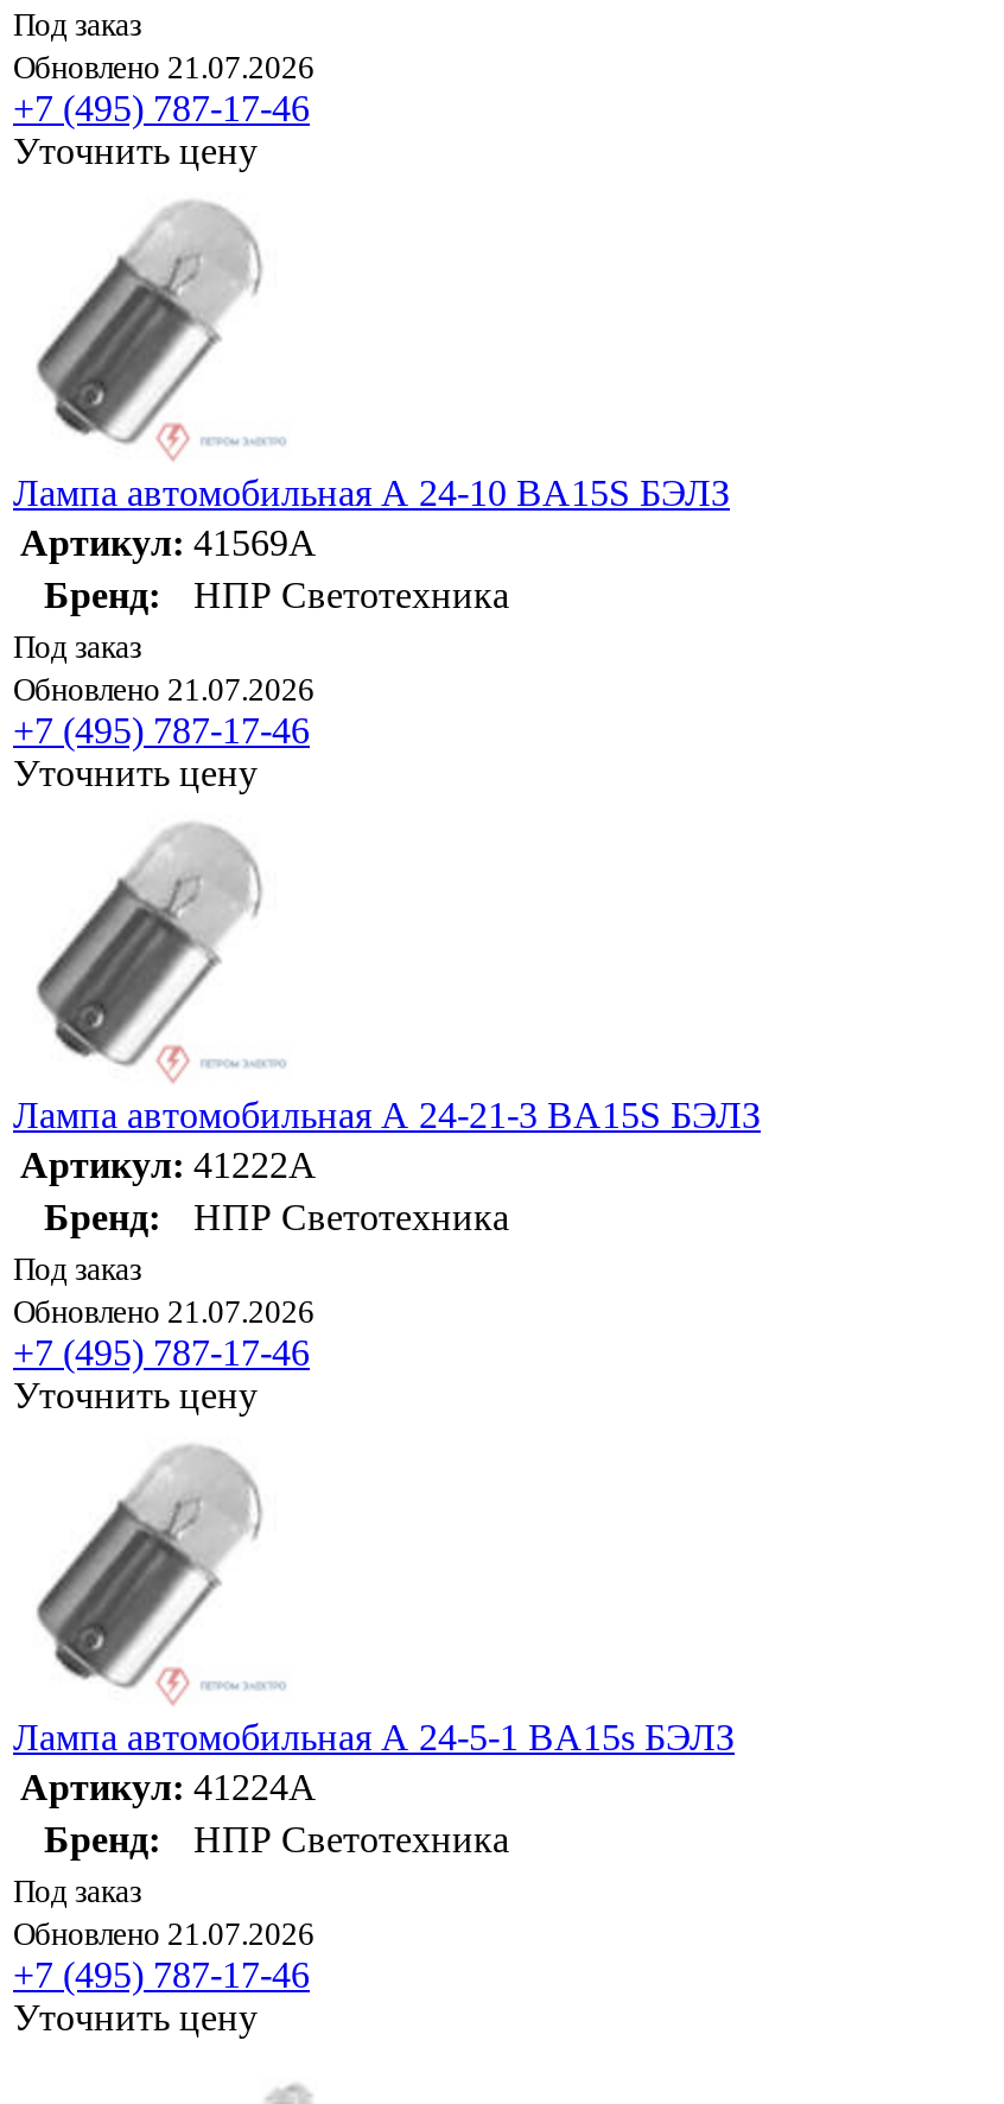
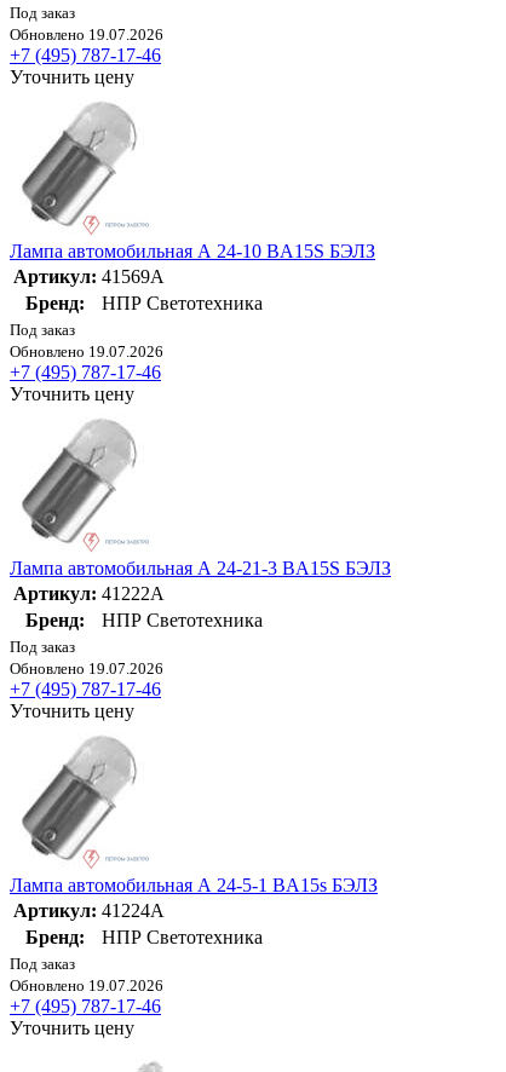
[13,50,314,85] Обновлено 21.07.2026 -> [10,25,163,44] Обновлено 19.07.2026
[13,672,314,708] Обновлено 21.07.2026 -> [10,342,163,361] Обновлено 19.07.2026
[13,1294,314,1330] Обновлено 21.07.2026 -> [10,659,163,678] Обновлено 19.07.2026
[13,1916,314,1952] Обновлено 21.07.2026 -> [10,976,163,995] Обновлено 19.07.2026

